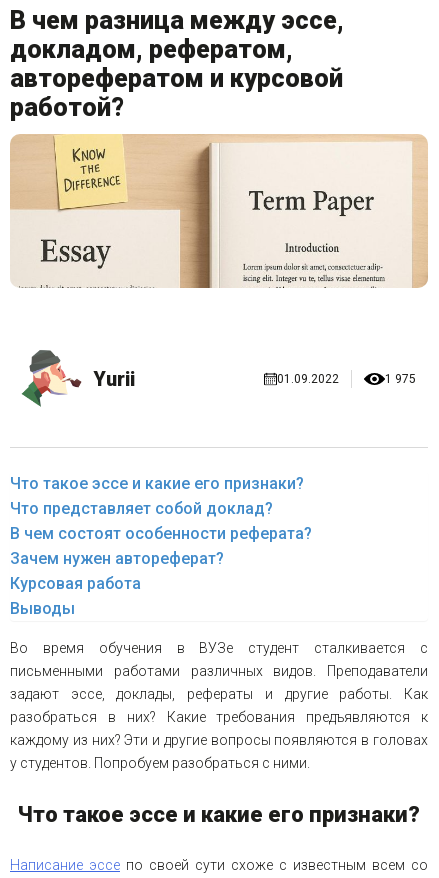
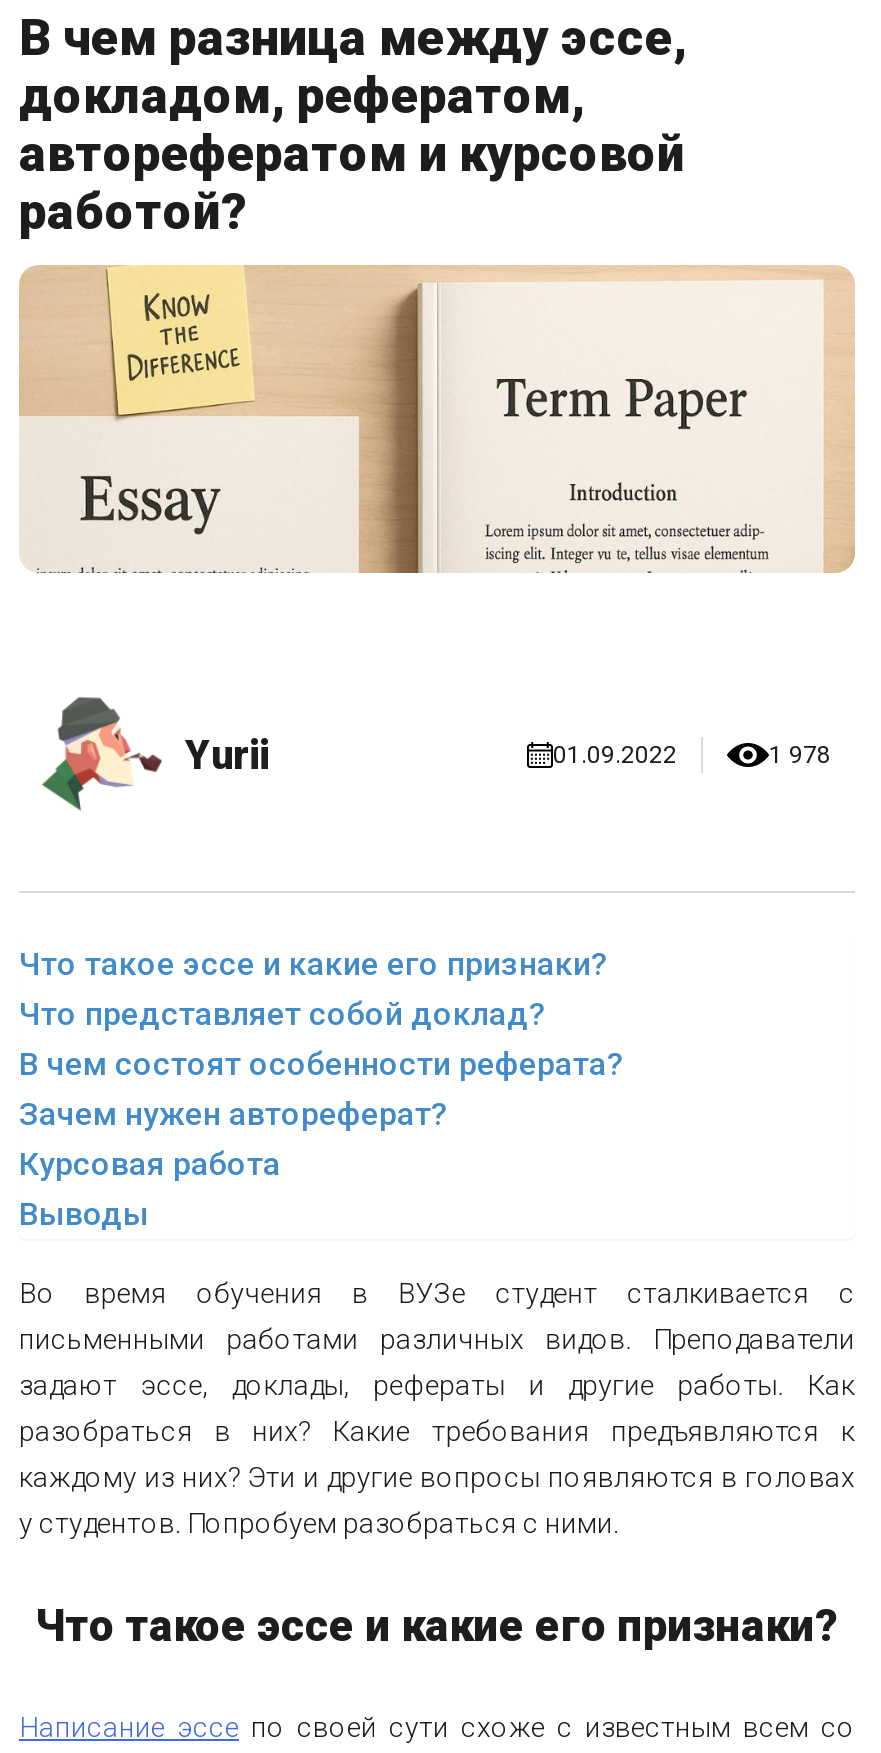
[385,372,416,386] 1 975 -> [769,741,831,769] 1 978

